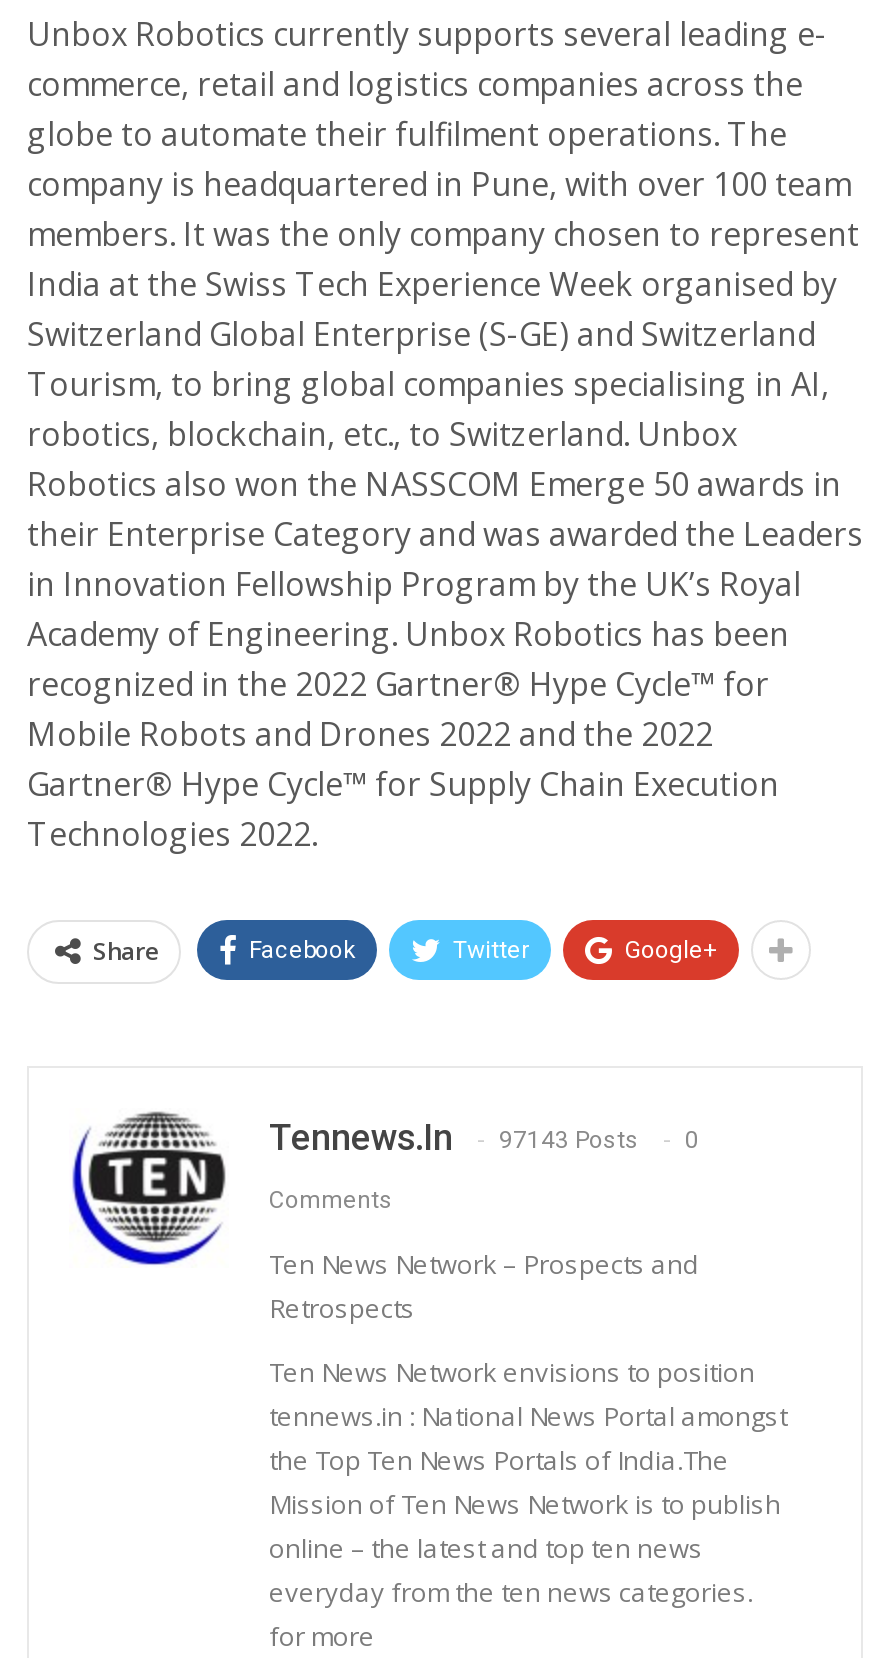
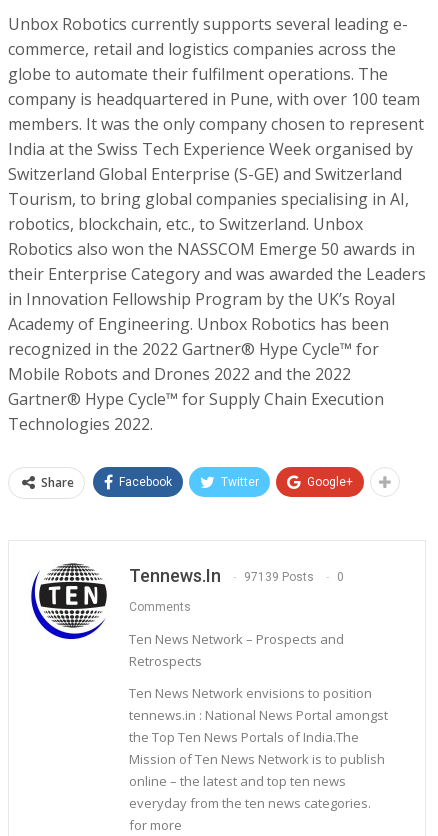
[269,1115,699,1157] Tennews.in 97143 Posts 0 -> [129,565,344,586] Tennews.in 97139 Posts 0

